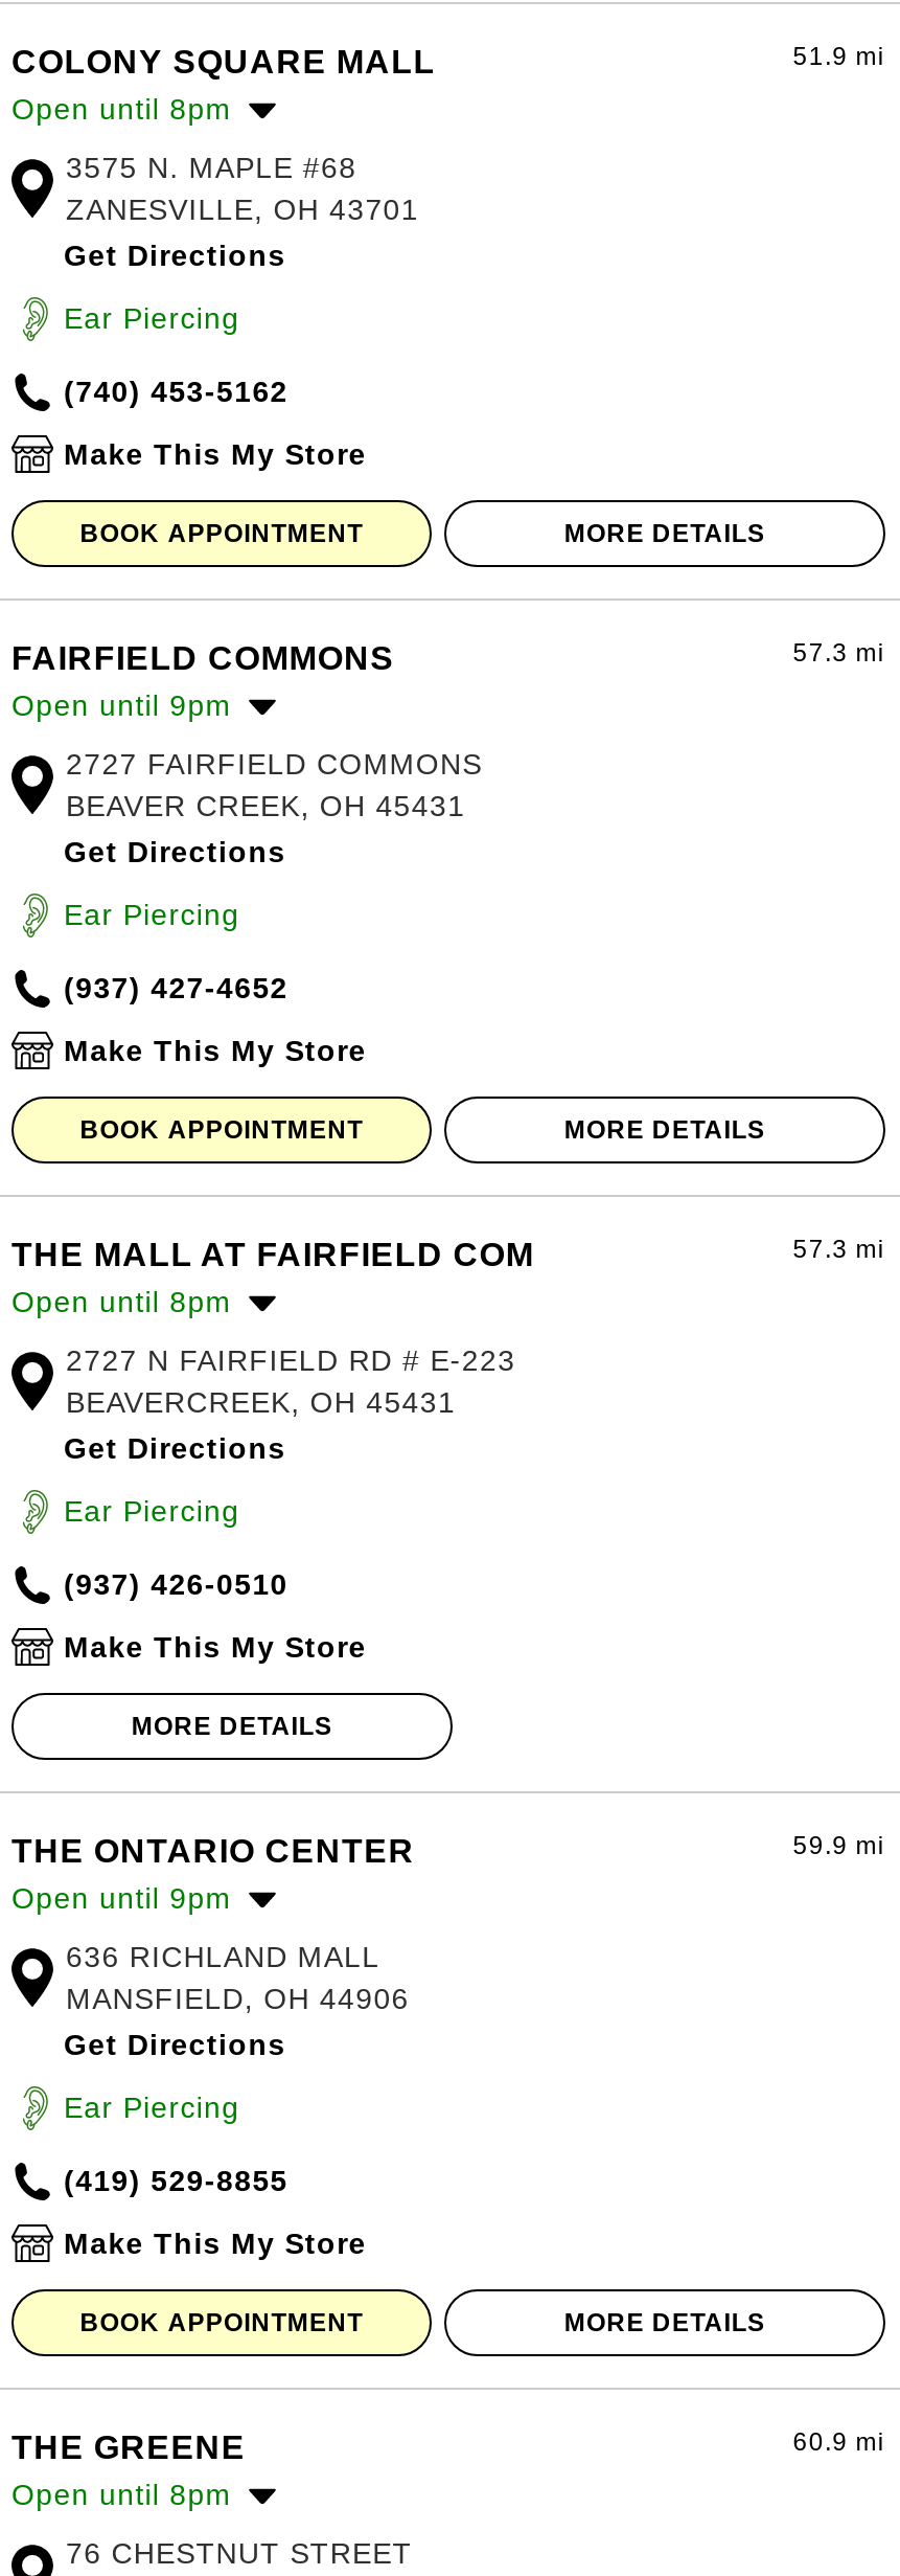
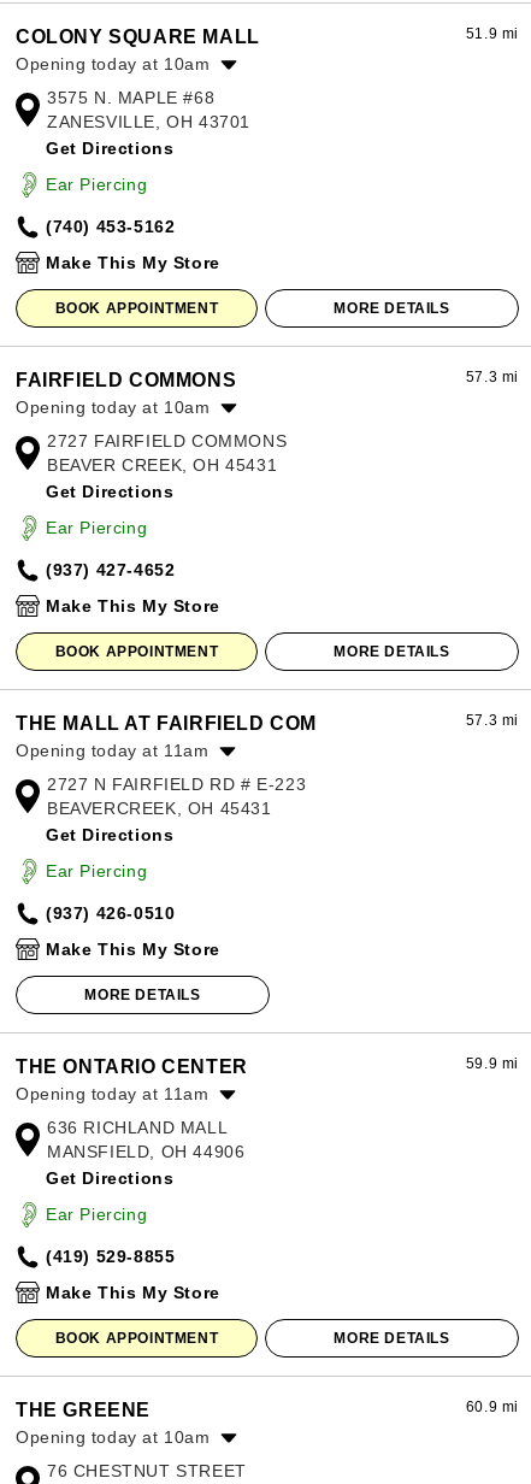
[11,93,232,126] Open until 8pm -> [16,55,210,74] Opening today at 10am
[11,689,232,723] Open until 9pm -> [16,398,210,417] Opening today at 10am
[11,1286,232,1319] Open until 8pm -> [16,741,209,761] Opening today at 11am
[11,1882,232,1916] Open until 9pm -> [16,1085,209,1104] Opening today at 11am
[11,2478,232,2512] Open until 8pm -> [16,1428,210,1447] Opening today at 10am

